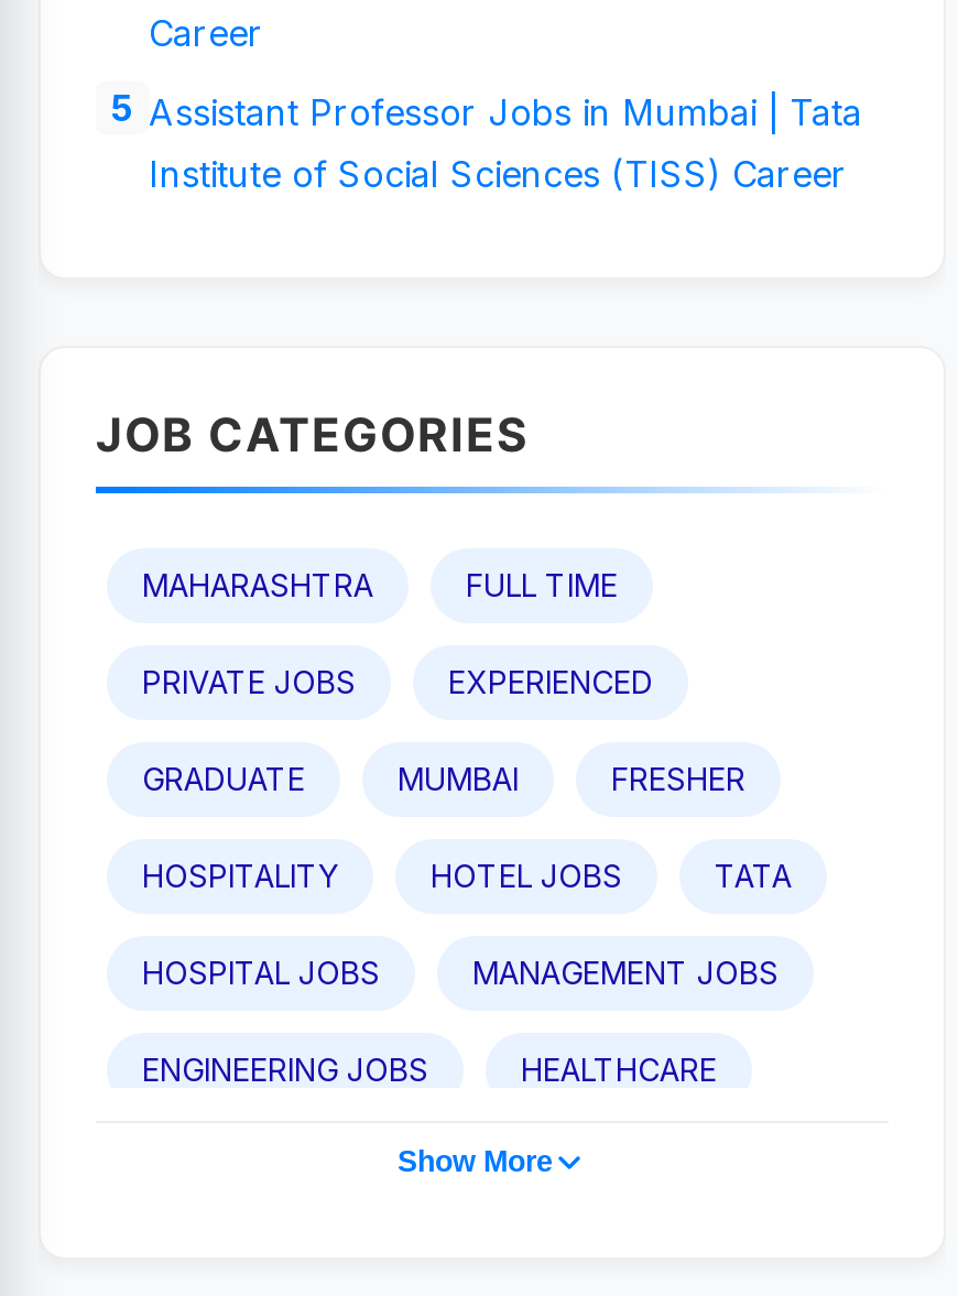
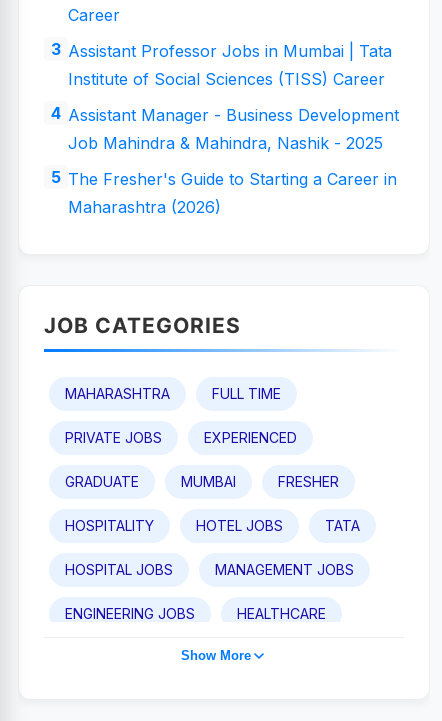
none -> [68,105,399,217] Assistant Manager - Business Development | Job Mahindra & Mahindra, Nashik - 2025 | The Fresher's Guide to Starting a Career in | Maharashtra (2026)

